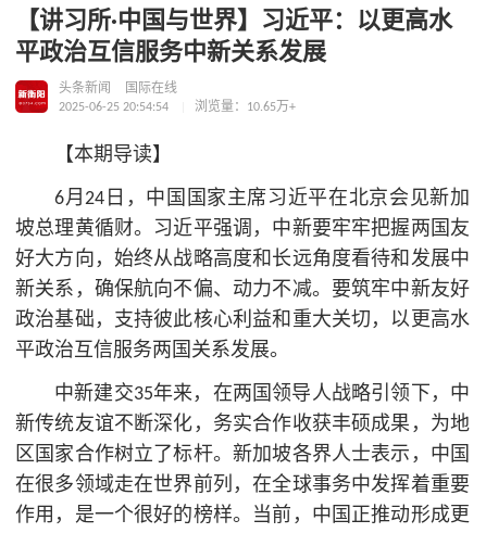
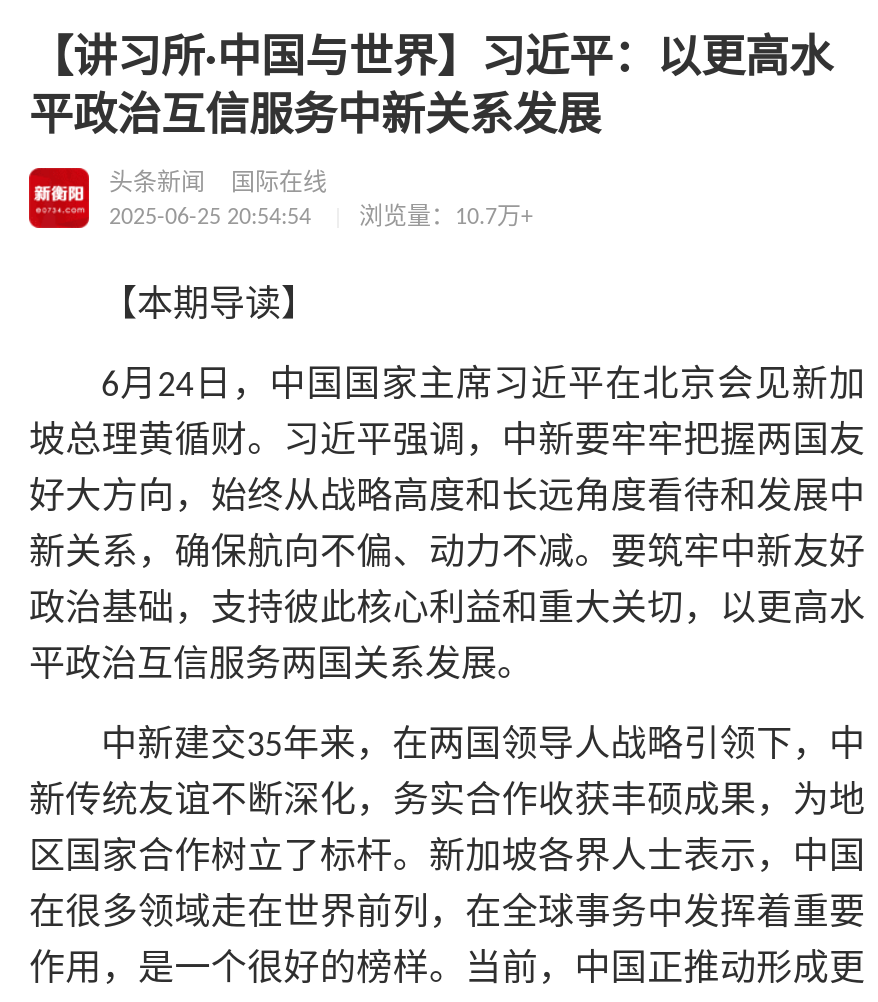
[59,101,296,114] 2025-06-25 20:54:54 浏览量：10.65万+ -> [109,206,533,230] 2025-06-25 20:54:54 浏览量：10.7万+

